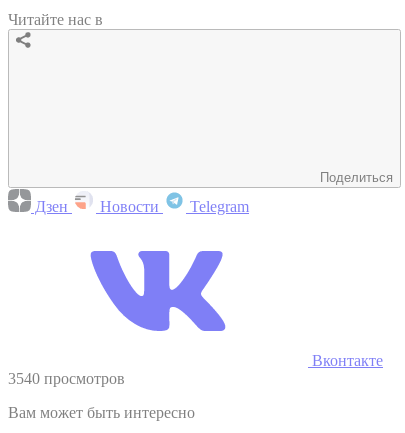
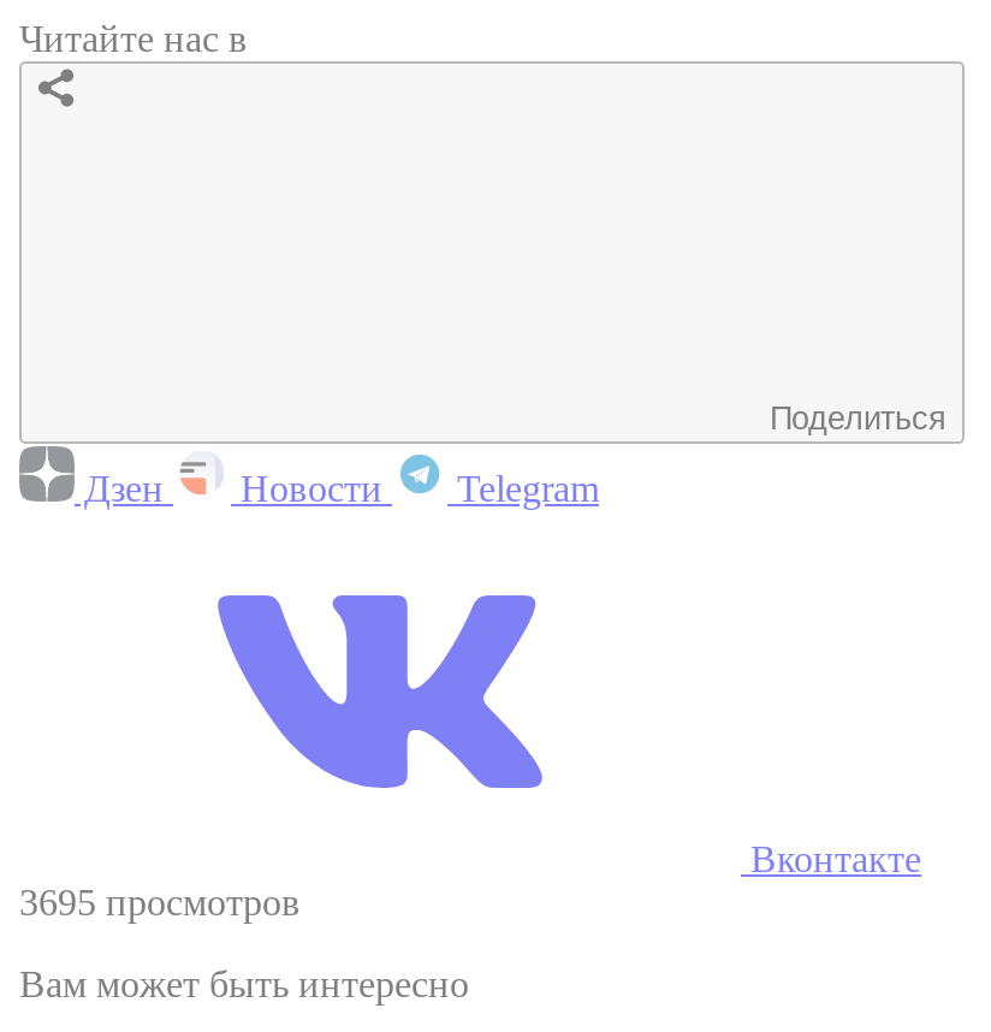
[8,370,125,387] 3540 просмотров -> [19,881,301,922] 3695 просмотров

